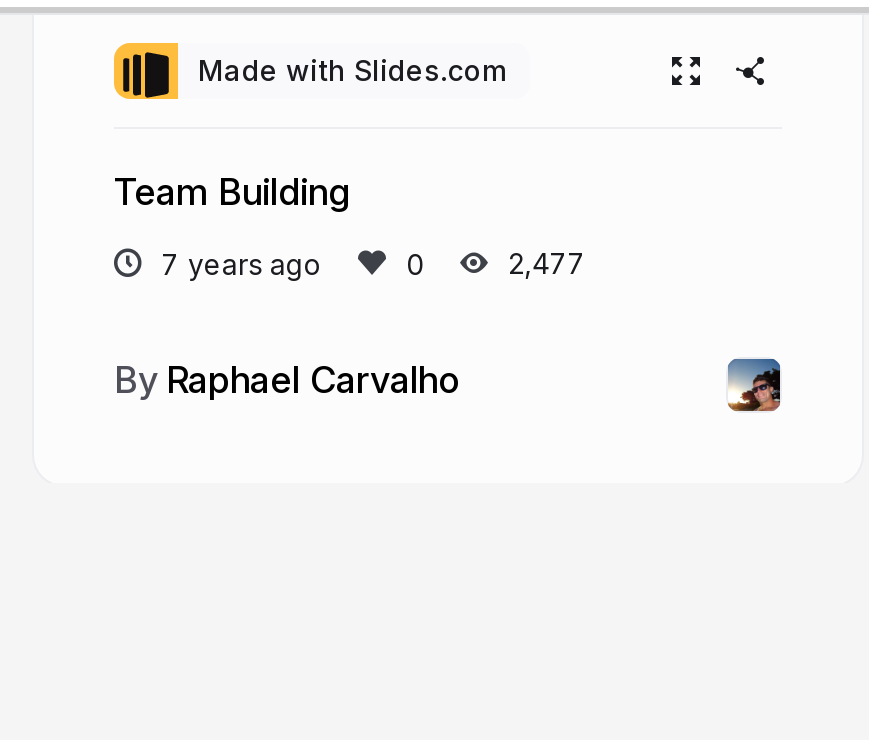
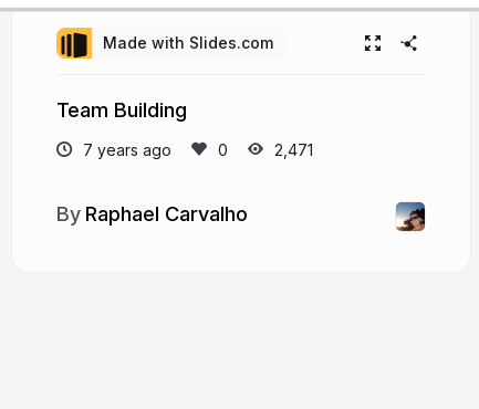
[508,246,586,280] 2,477 -> [274,140,313,159] 2,471

